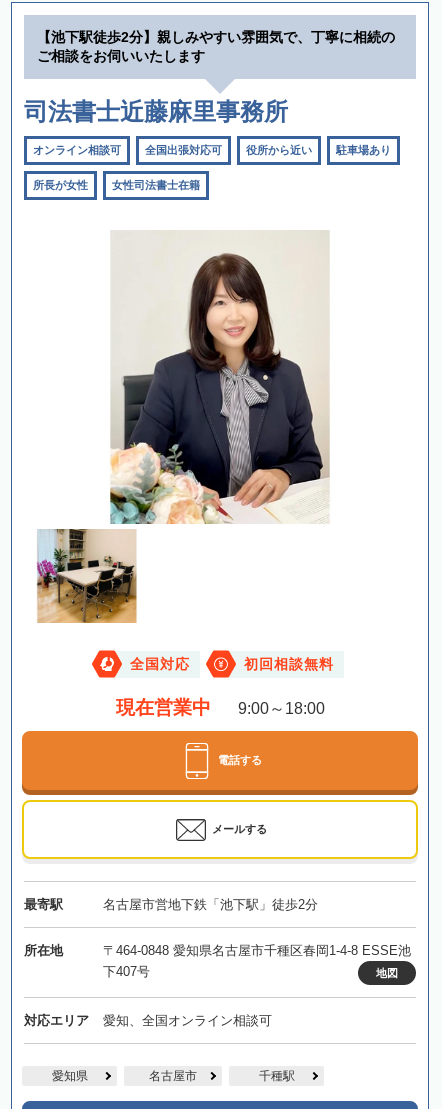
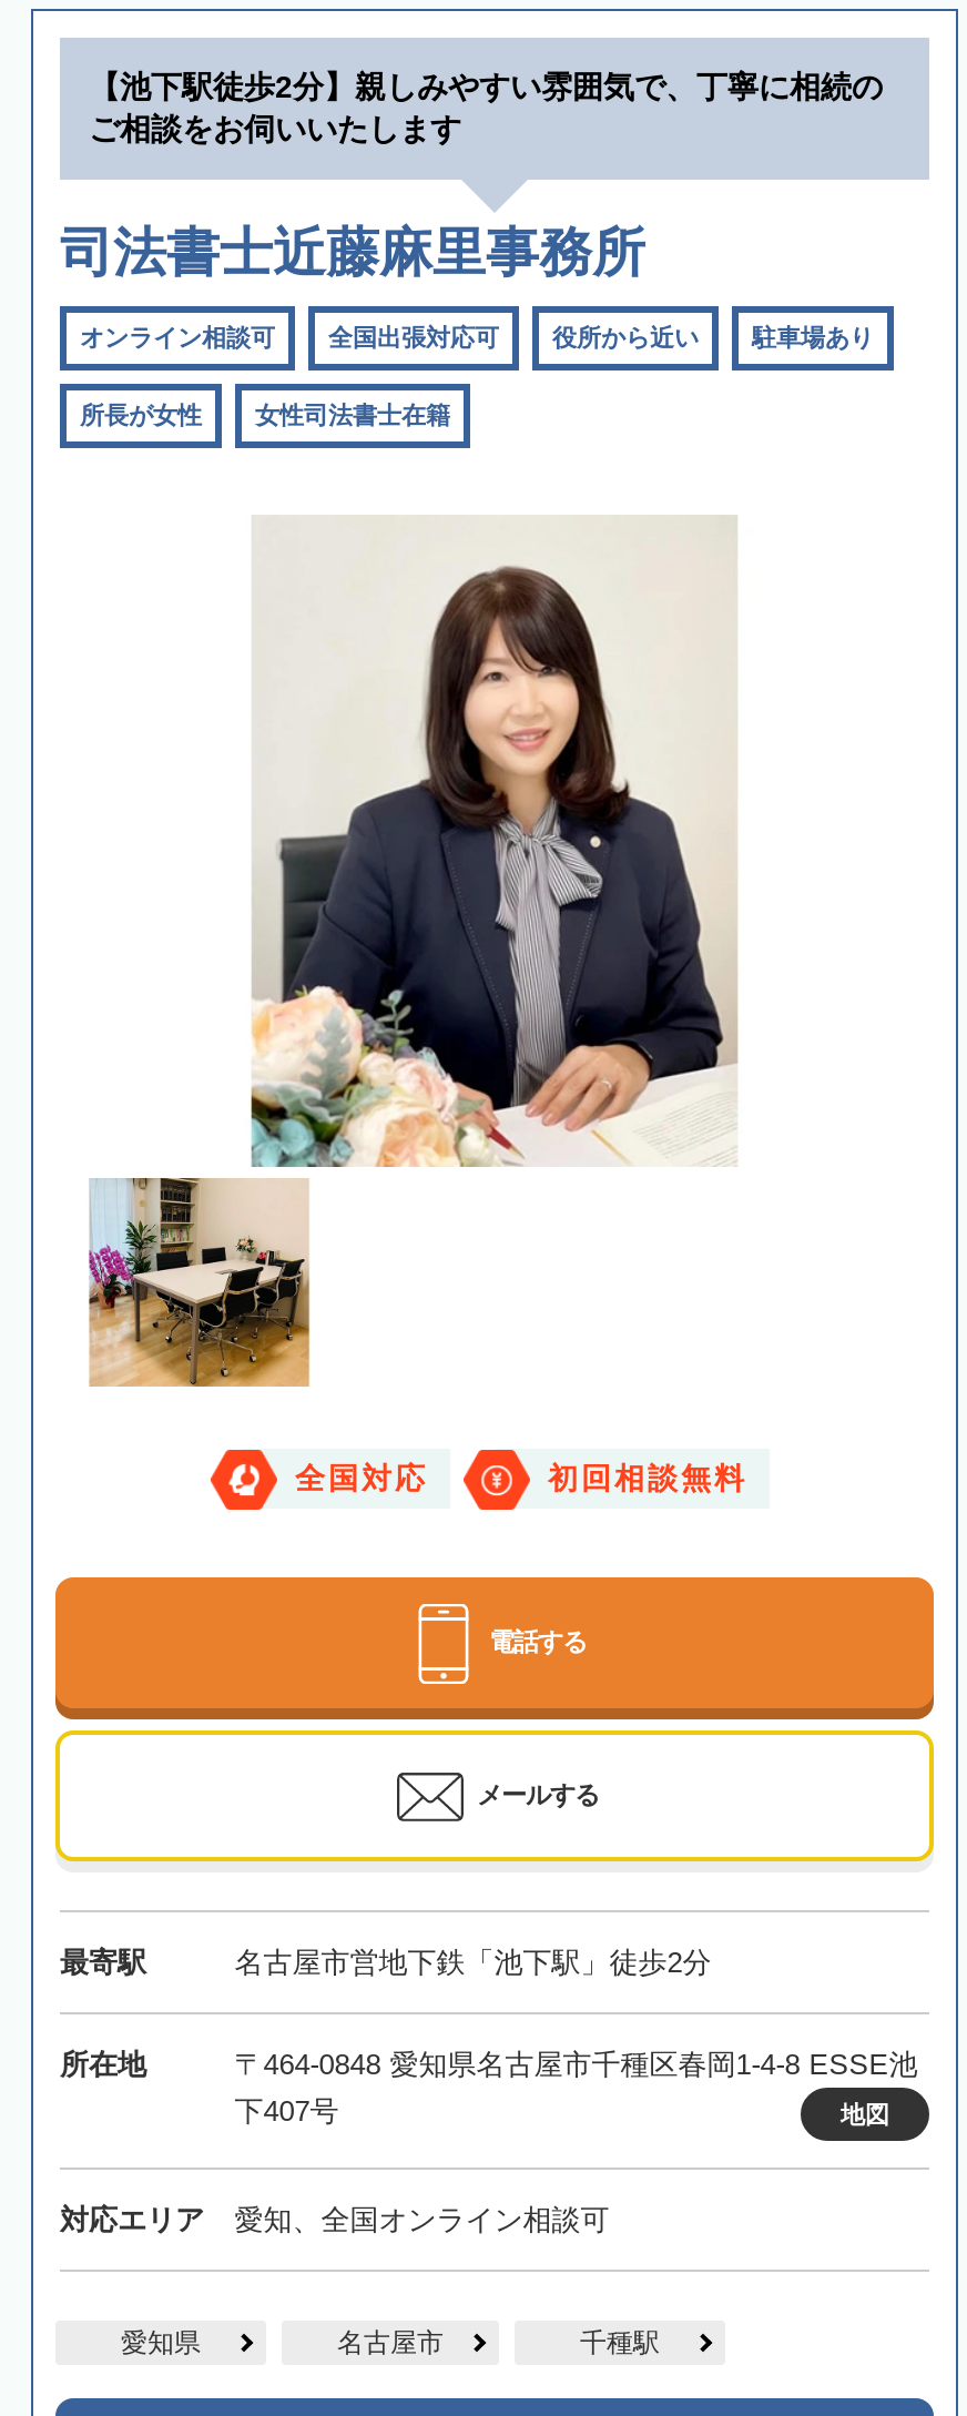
[115,697,324,718] 現在営業中 | 9:00～18:00 -> none

